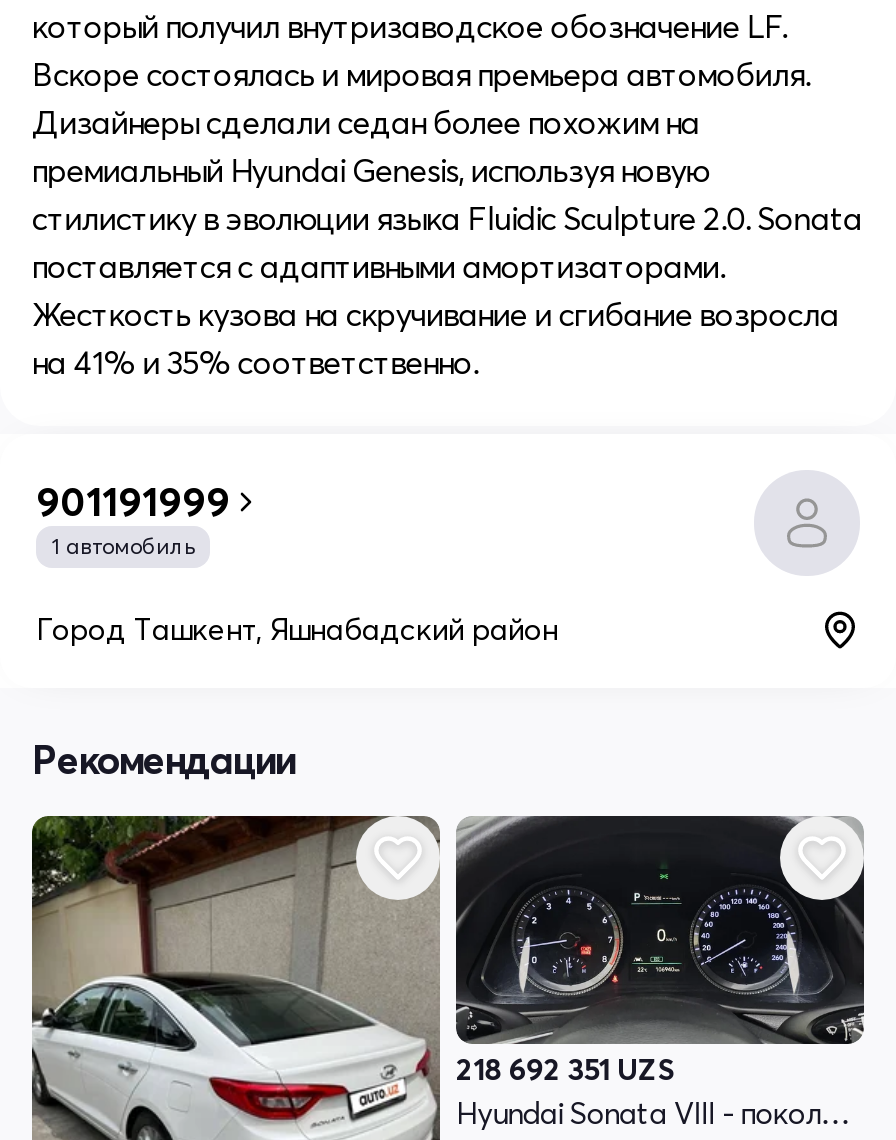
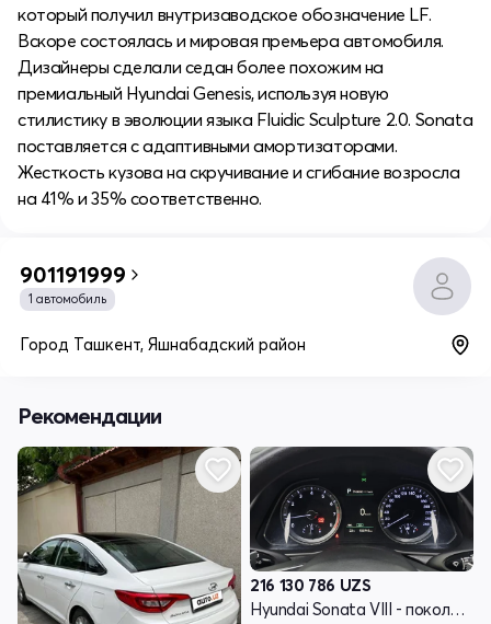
[456,1051,675,1089] 218 692 351 UZS -> [250,575,371,596] 216 130 786 UZS

